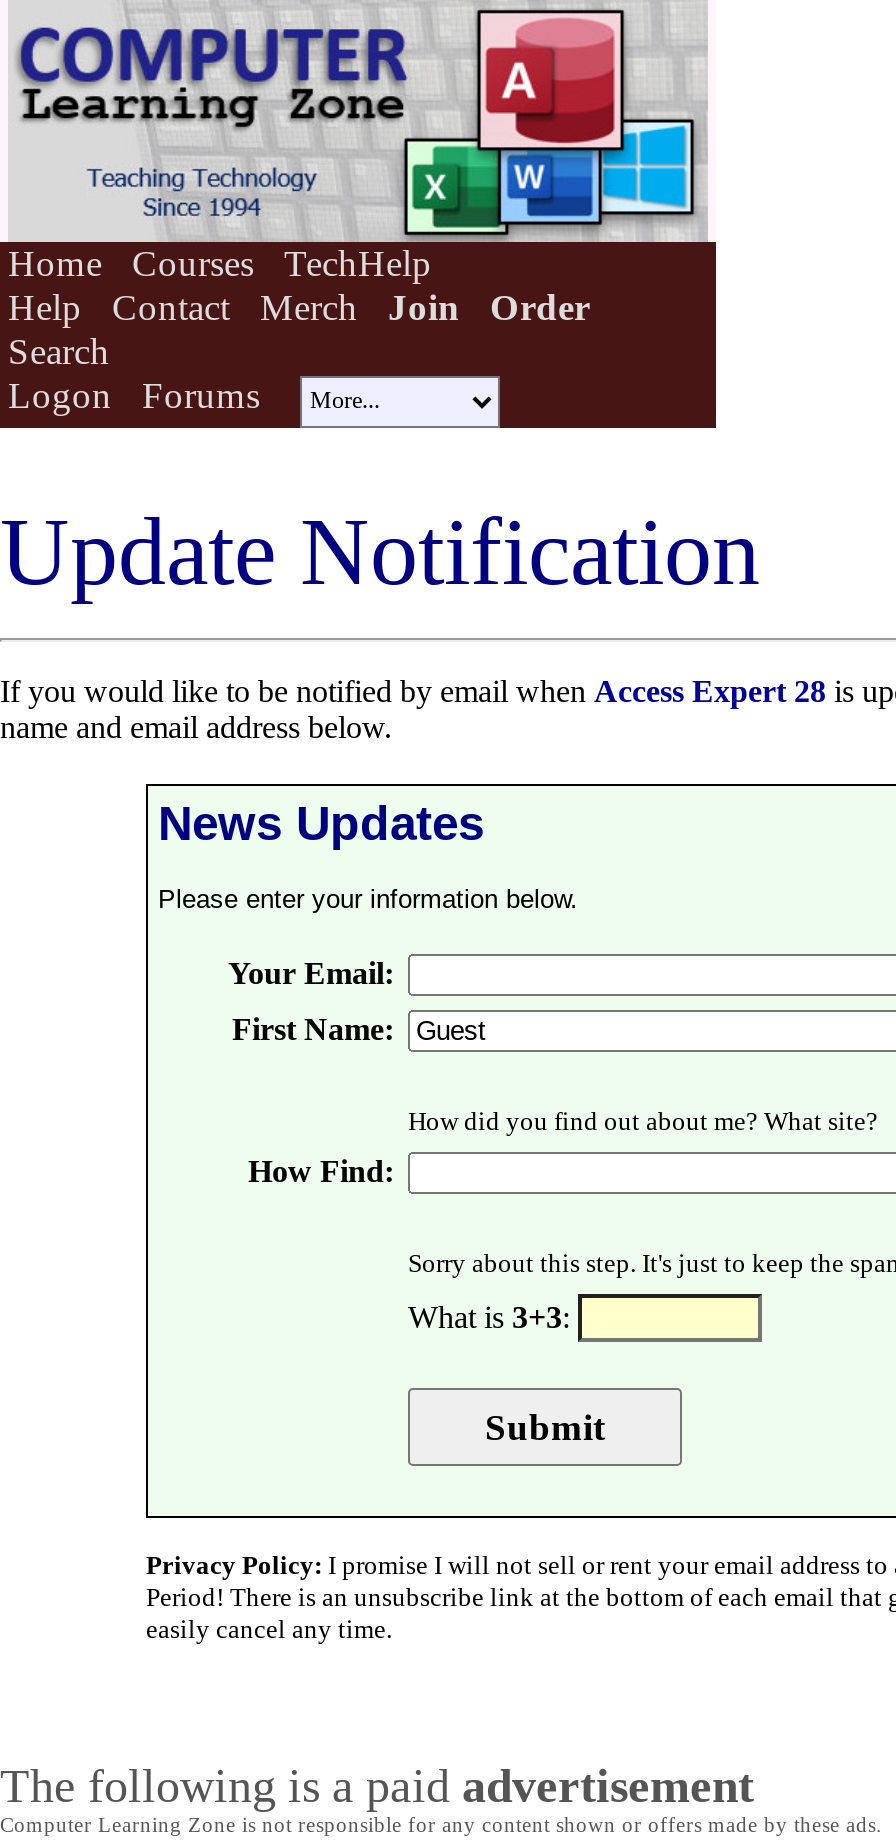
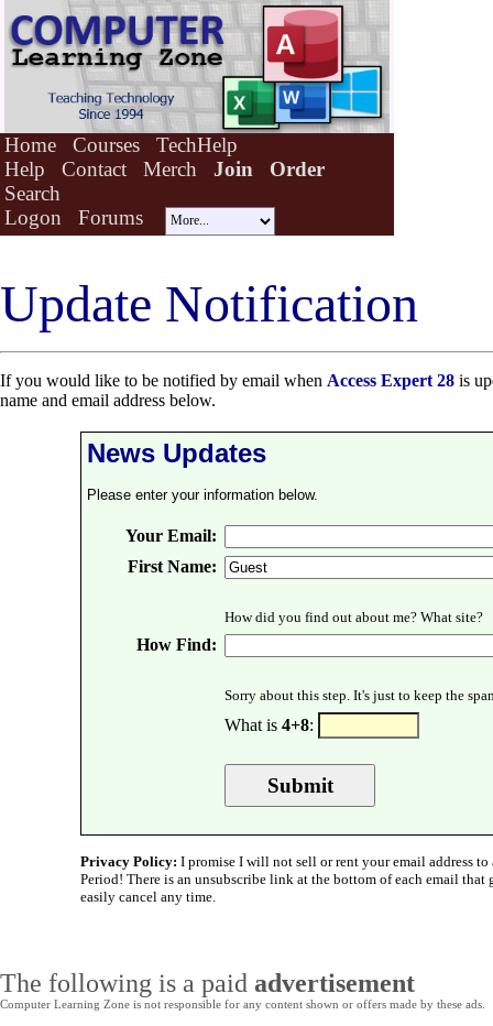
[408,1300,578,1334] What is 3+3: -> [224,716,318,734] What is 4+8:

